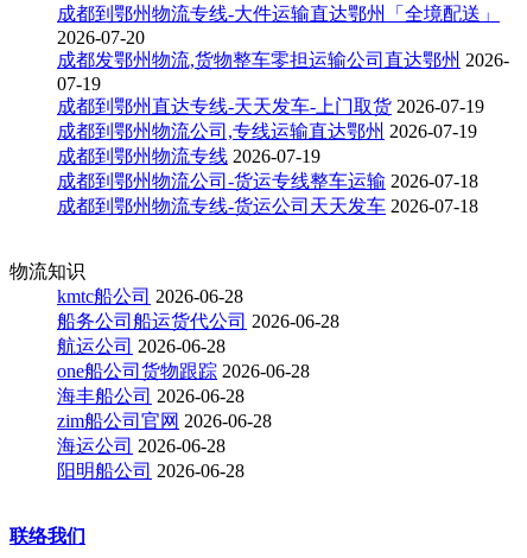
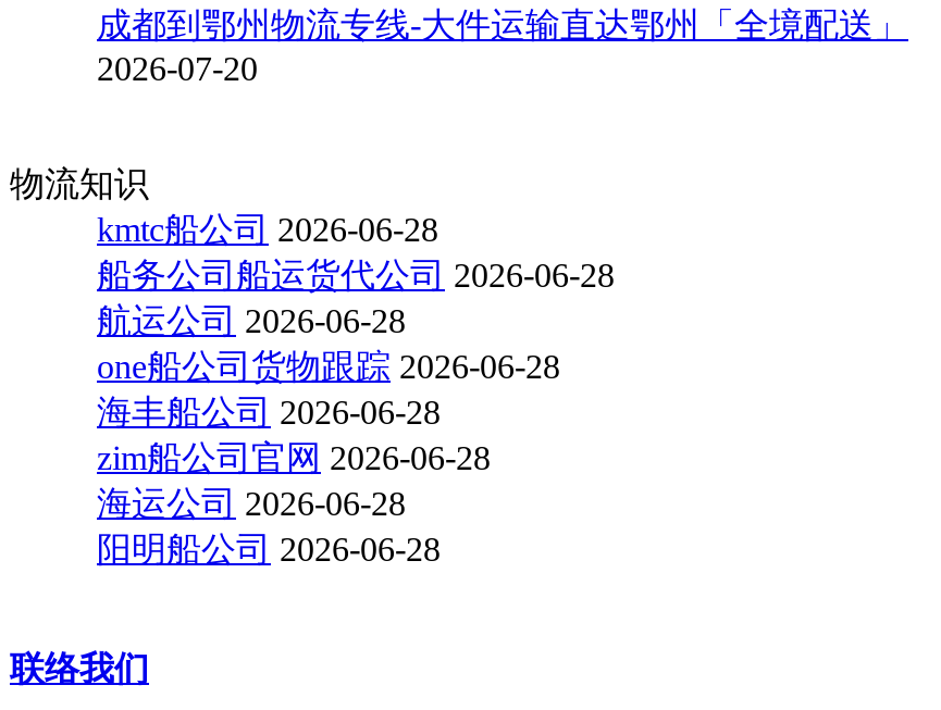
[57,50,509,216] 成都发鄂州物流,货物整车零担运输公司直达鄂州 2026- | 07-19 | 成都到鄂州直达专线-天天发车-上门取货 2026-07-19 | 成都到鄂州物流公司,专线运输直达鄂州 2026-07-19 | 成都到鄂州物流专线 2026-07-19 | 成都到鄂州物流公司-货运专线整车运输 2026-07-18 | 成都到鄂州物流专线-货运公司天天发车 2026-07-18 -> none

